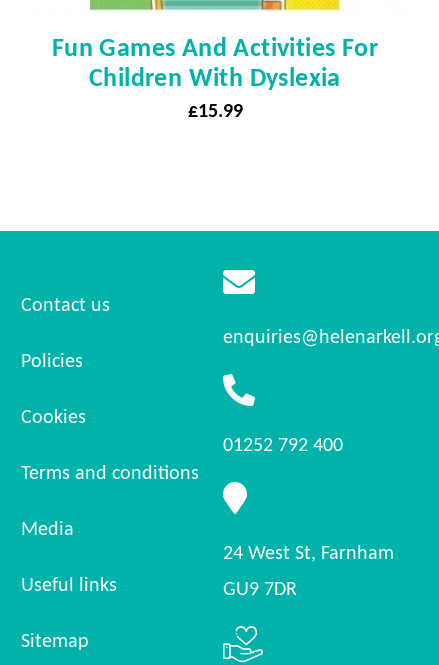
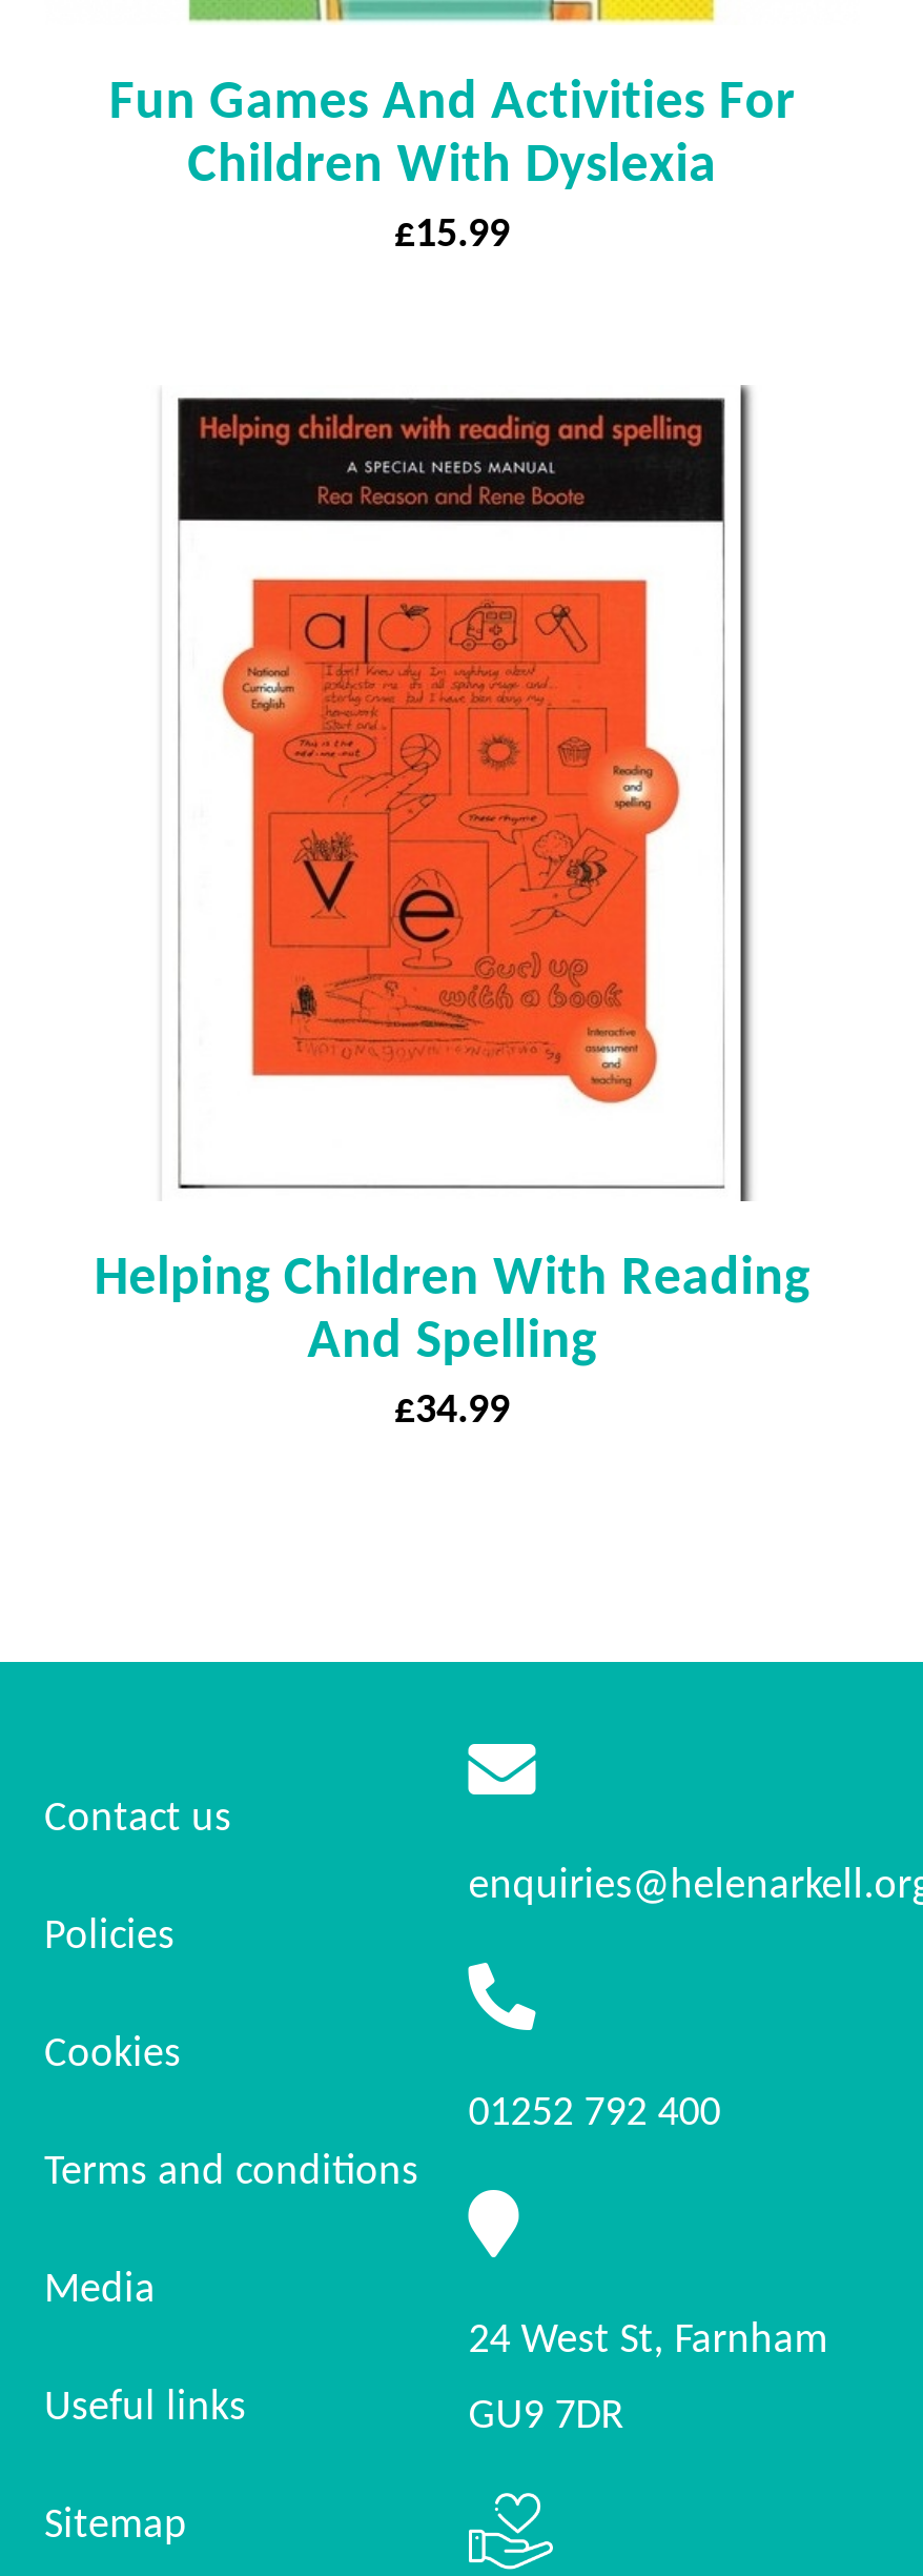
none -> [94,385,810,1433] [image] | Helping Children With Reading | And Spelling | £34.99

